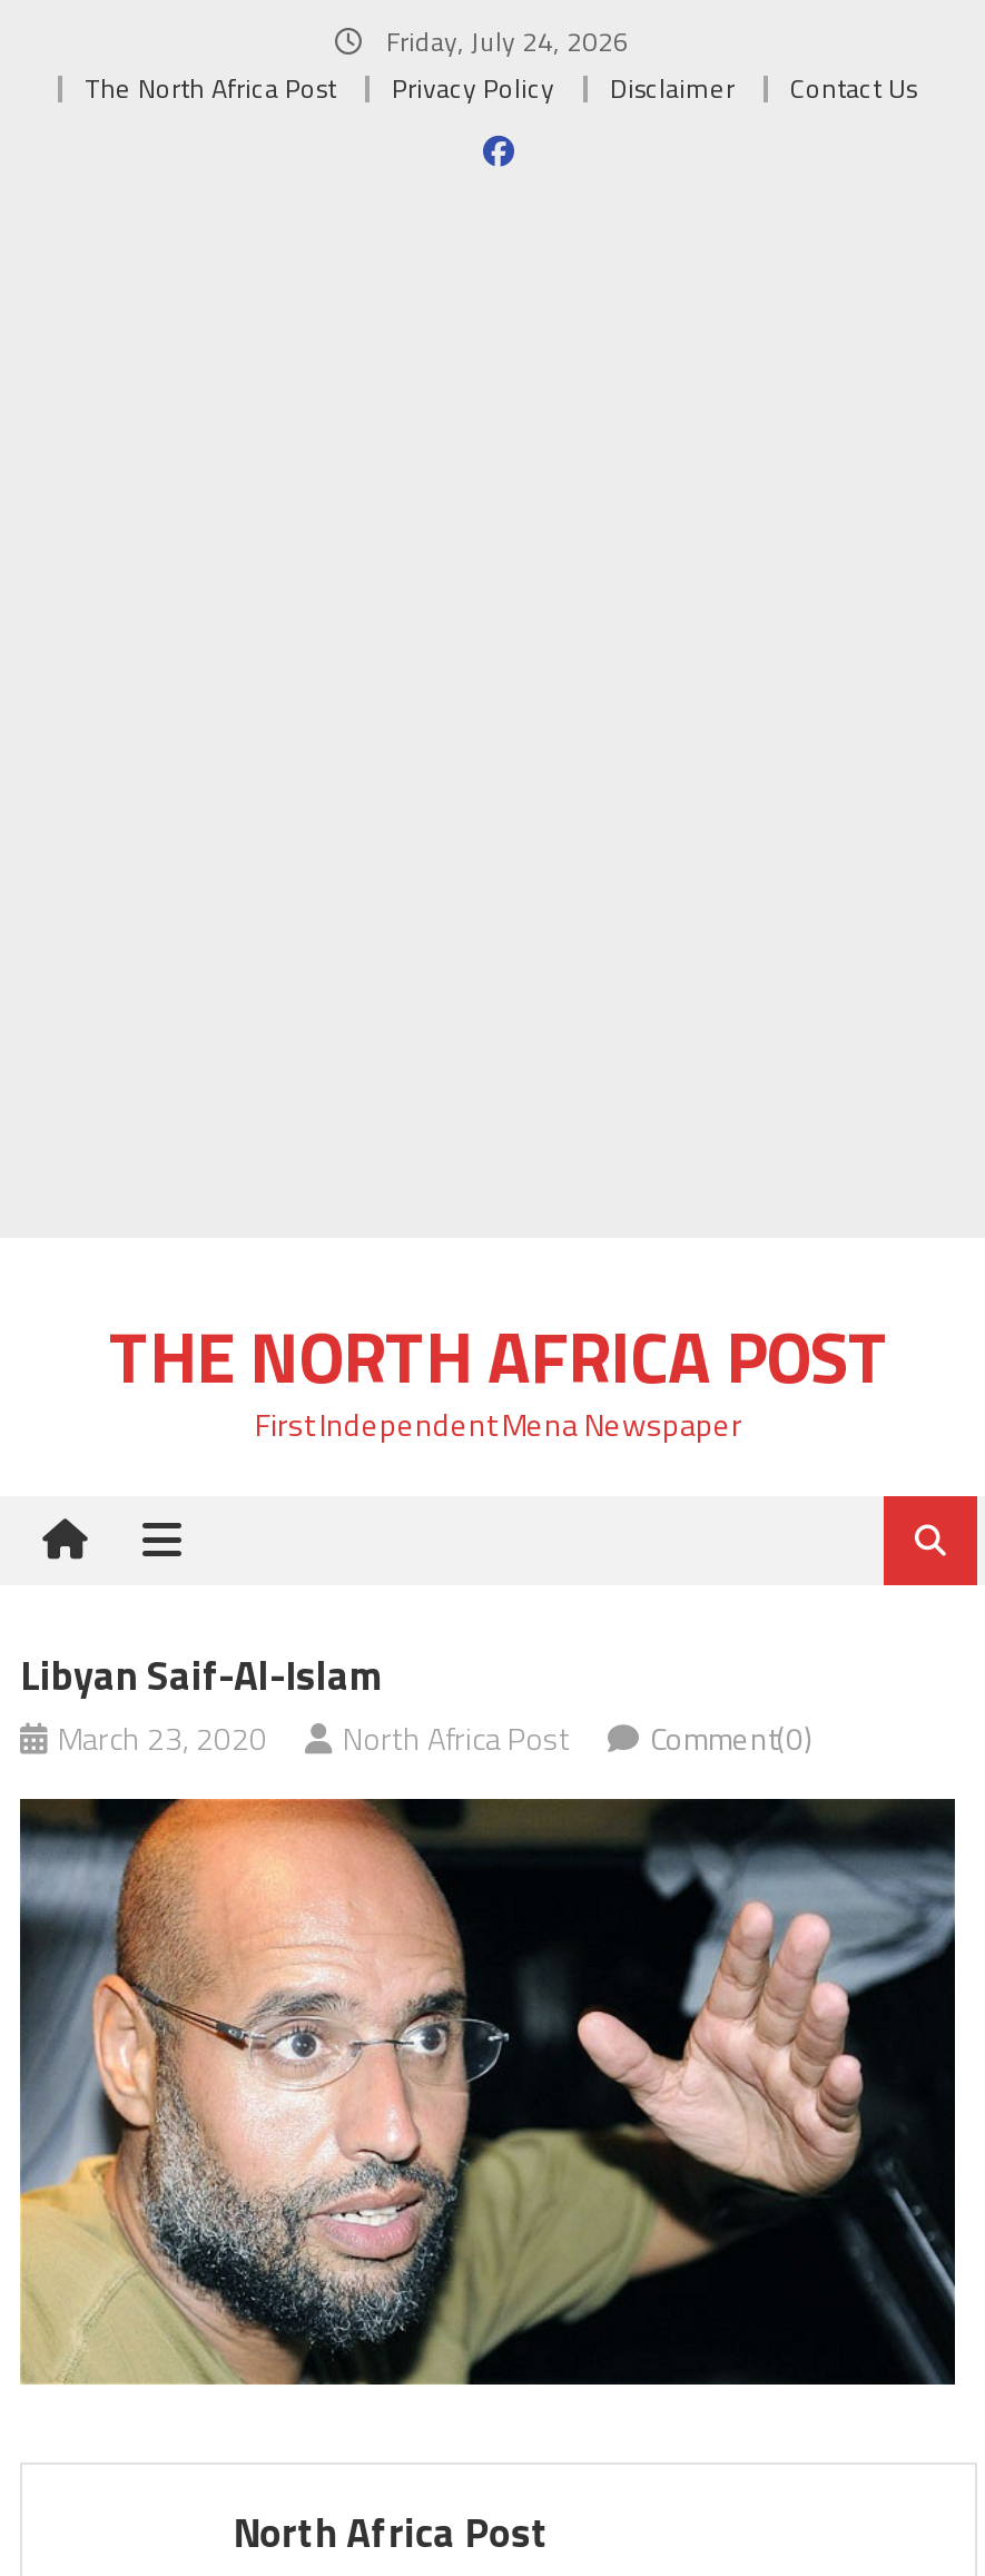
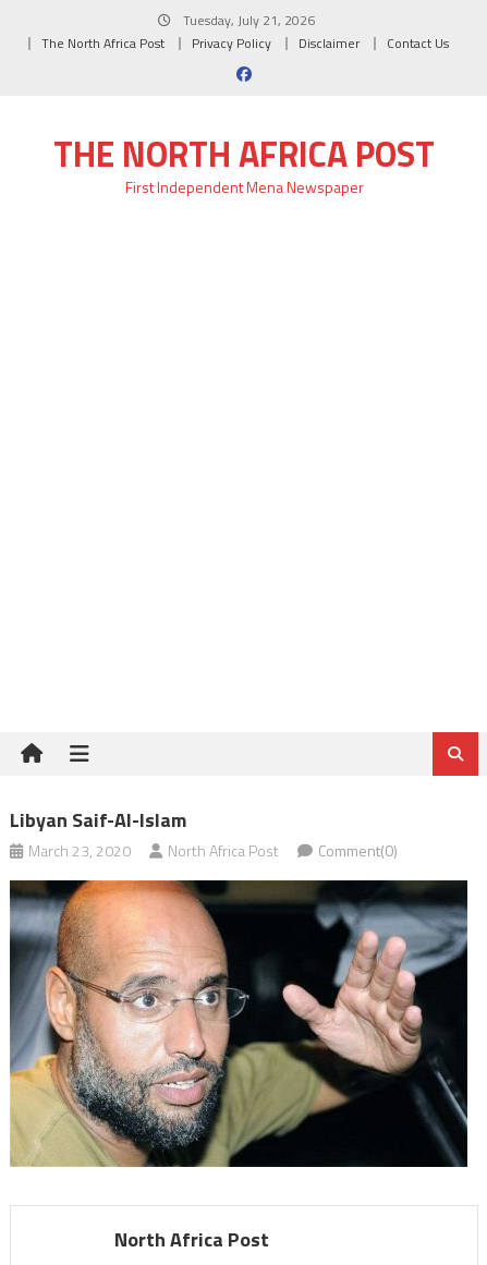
[380,20,629,62] Friday, July 24, 2026 -> [179,10,314,31] Tuesday, July 21, 2026
moved [109,1302,888,1447] -> [53,127,435,198]: THE NORTH AFRICA POST | First Independent Mena Newspaper

